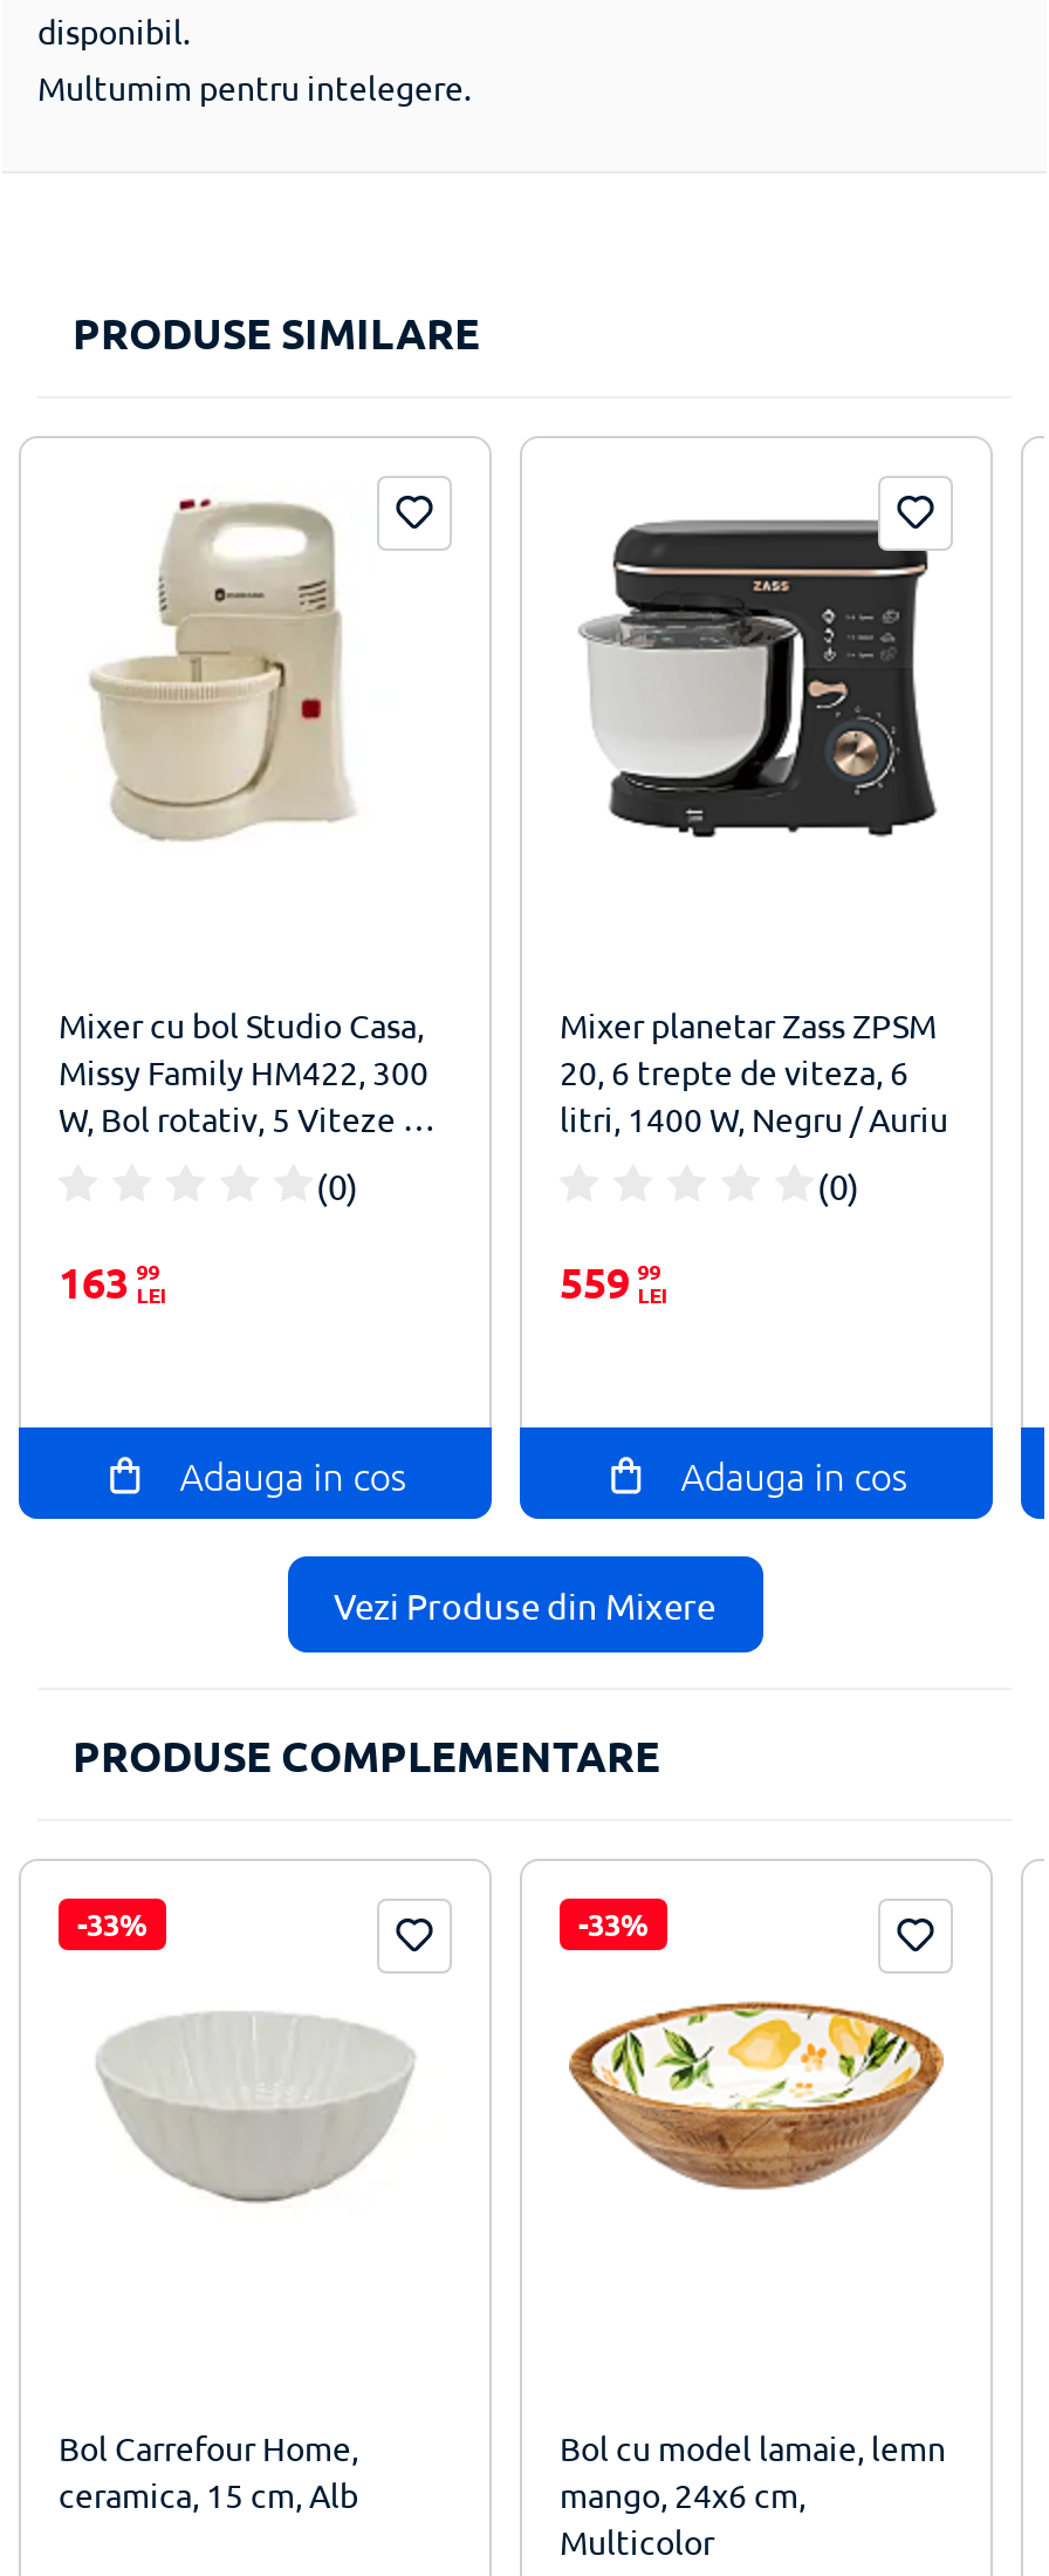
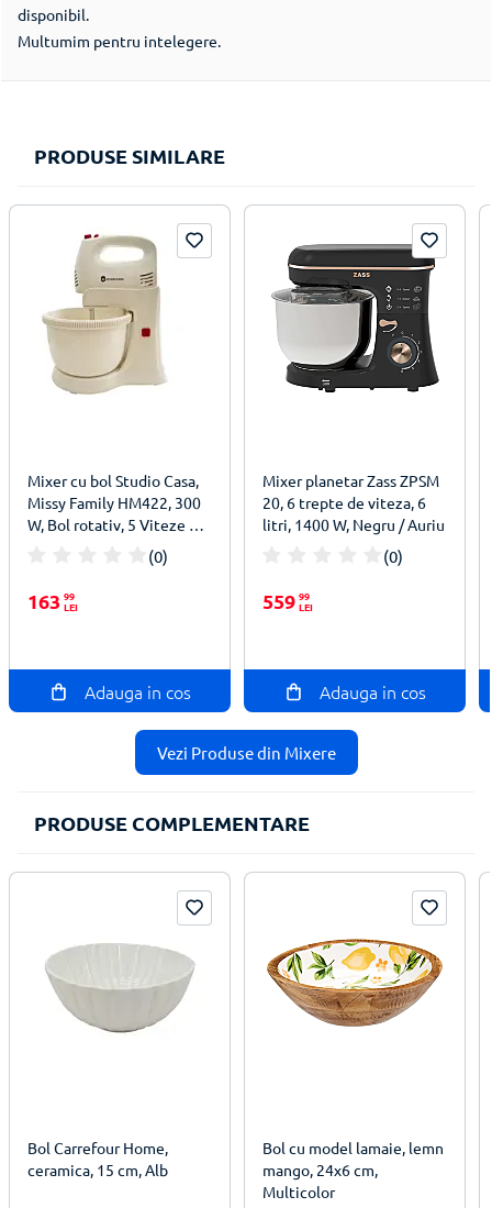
[77,1904,148,1943] -33% -> none
[578,1904,649,1943] -33% -> none

